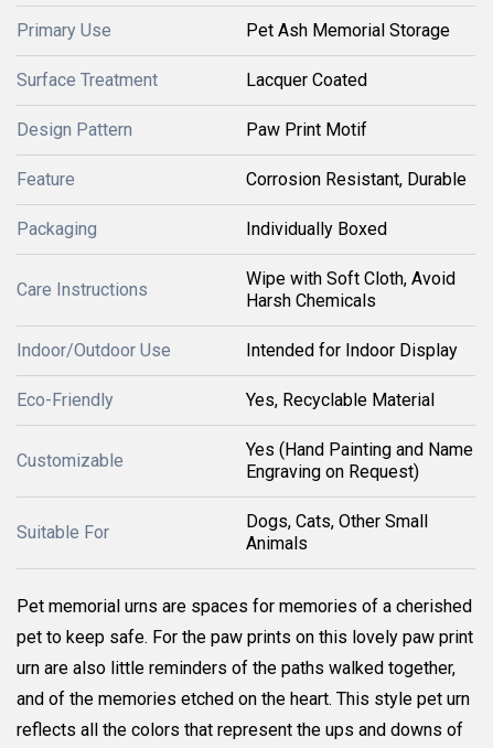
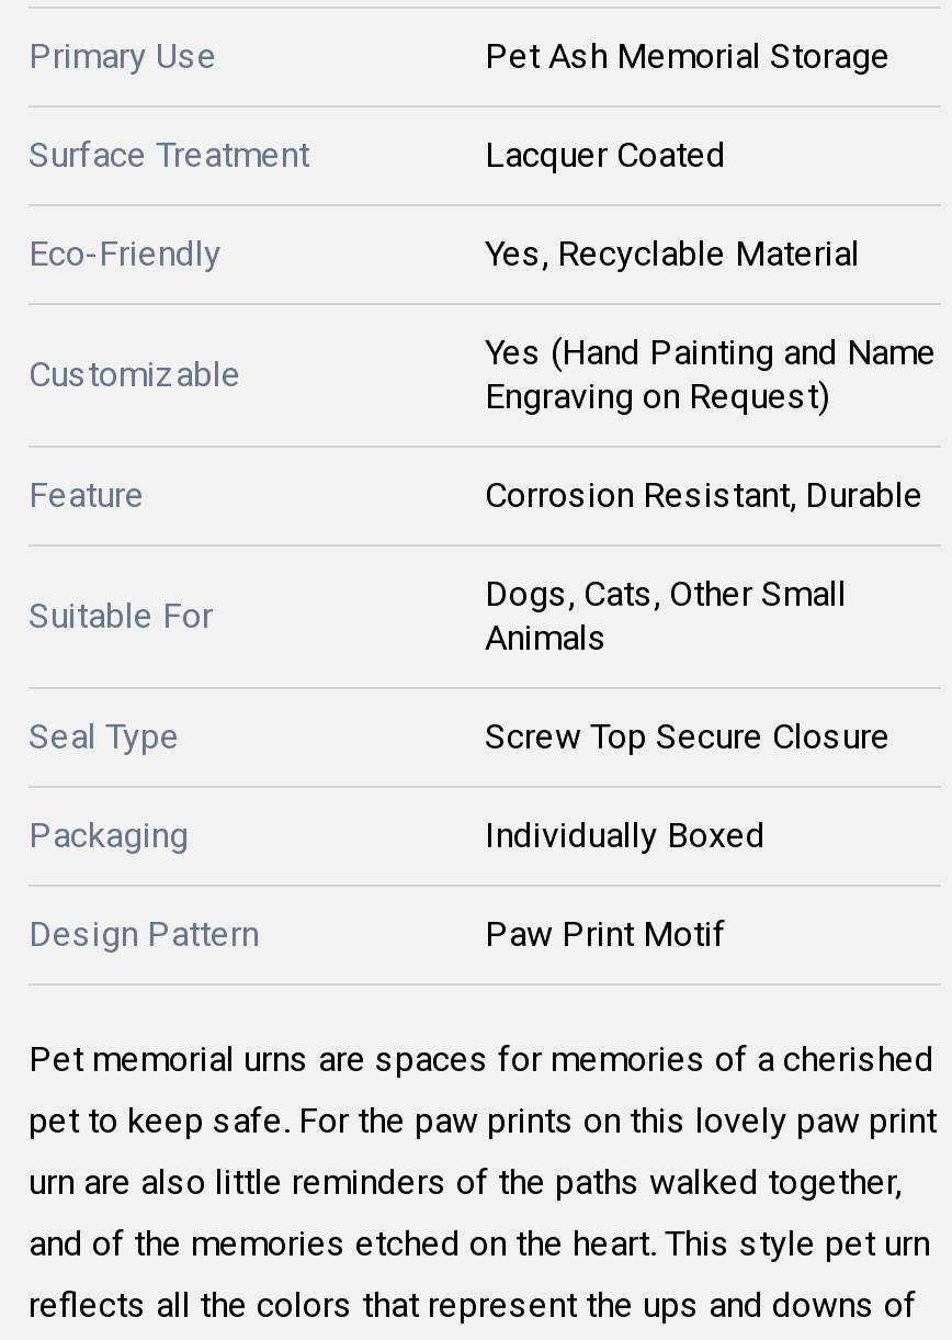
moved [17,119,367,140] -> [29,913,726,955]: Design Pattern | Paw Print Motif
moved [17,169,467,190] -> [29,474,923,516]: Feature | Corrosion Resistant, Durable
moved [17,218,387,239] -> [29,814,766,856]: Packaging | Individually Boxed
[17,268,458,361] Wipe with Soft Cloth, Avoid | Harsh Chemicals | Indoor/Outdoor Use | Intended for Indoor Display -> none
[17,279,148,300] Care Instructions -> none
moved [17,389,473,482] -> [29,233,937,417]: Eco-Friendly | Yes, Recyclable Material | Customizable | Yes (Hand Painting and Name | Engraving on Request)
moved [17,511,428,554] -> [29,573,847,658]: Suitable For | Dogs, Cats, Other Small | Animals
none -> [29,716,891,757] Seal Type | Screw Top Secure Closure

